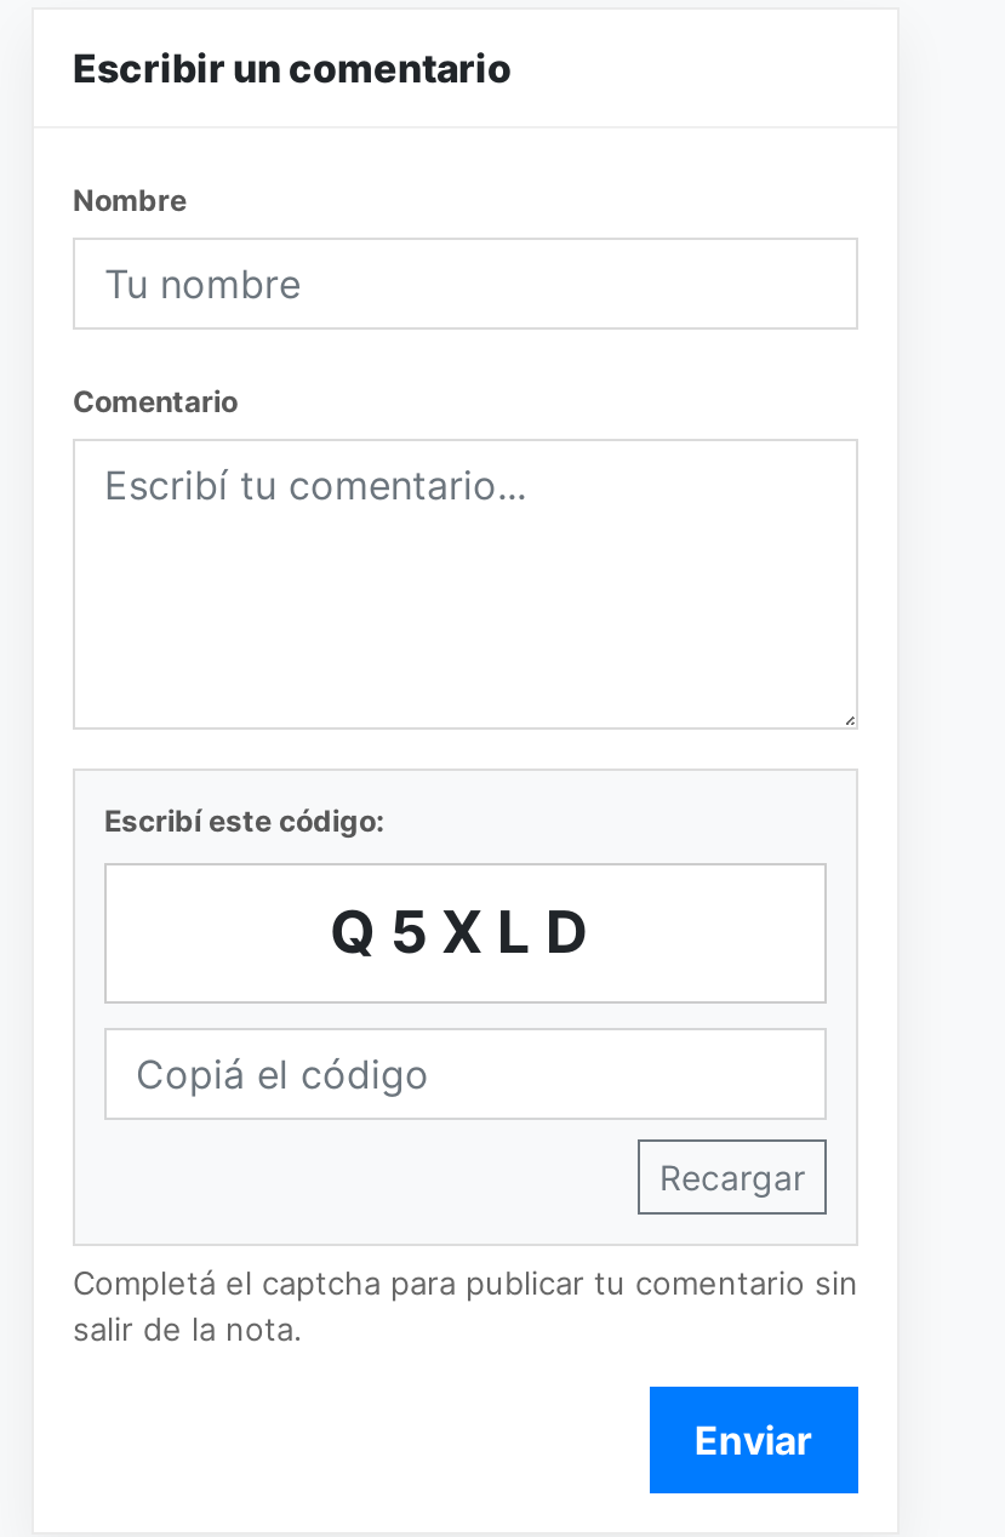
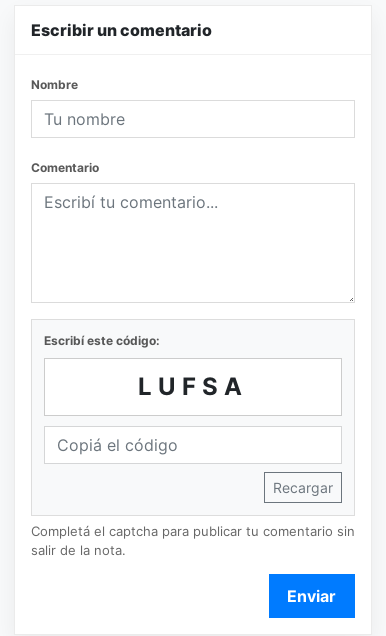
[330,897,601,968] Q5XLD -> [138,372,248,401] LUFSA

